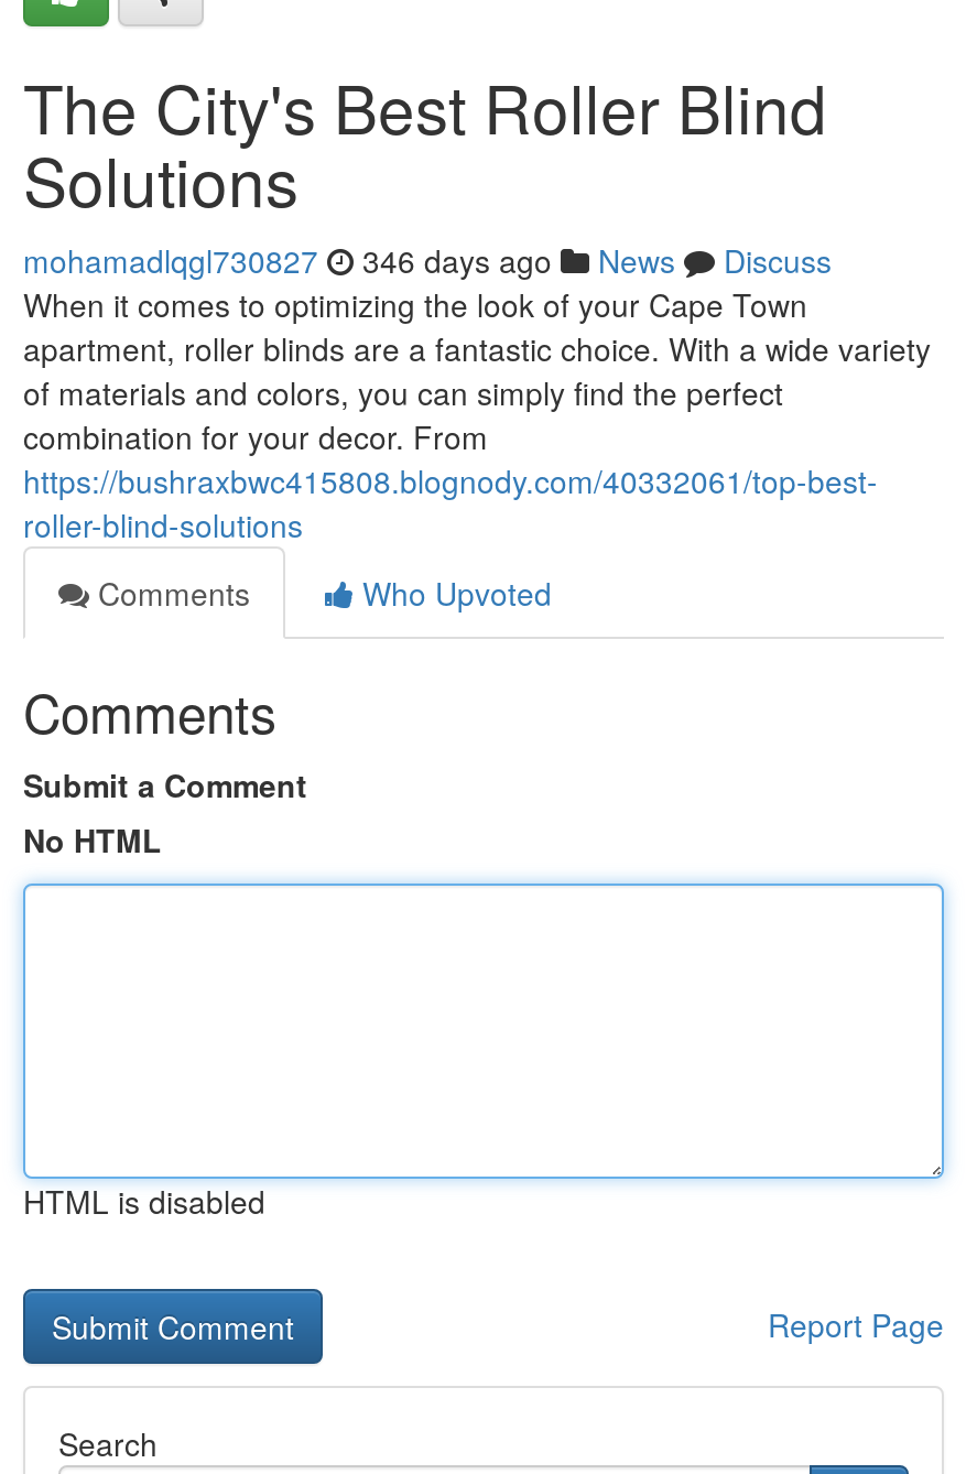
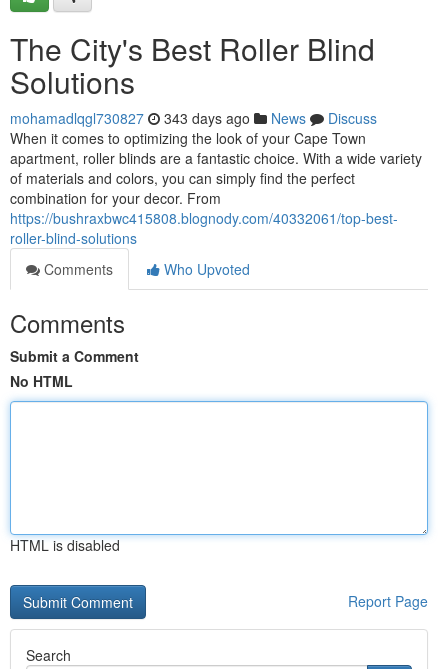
[23,238,832,282] mohamadlqgl730827 346 days ago News Discuss -> [10,108,377,128] mohamadlqgl730827 343 days ago News Discuss

